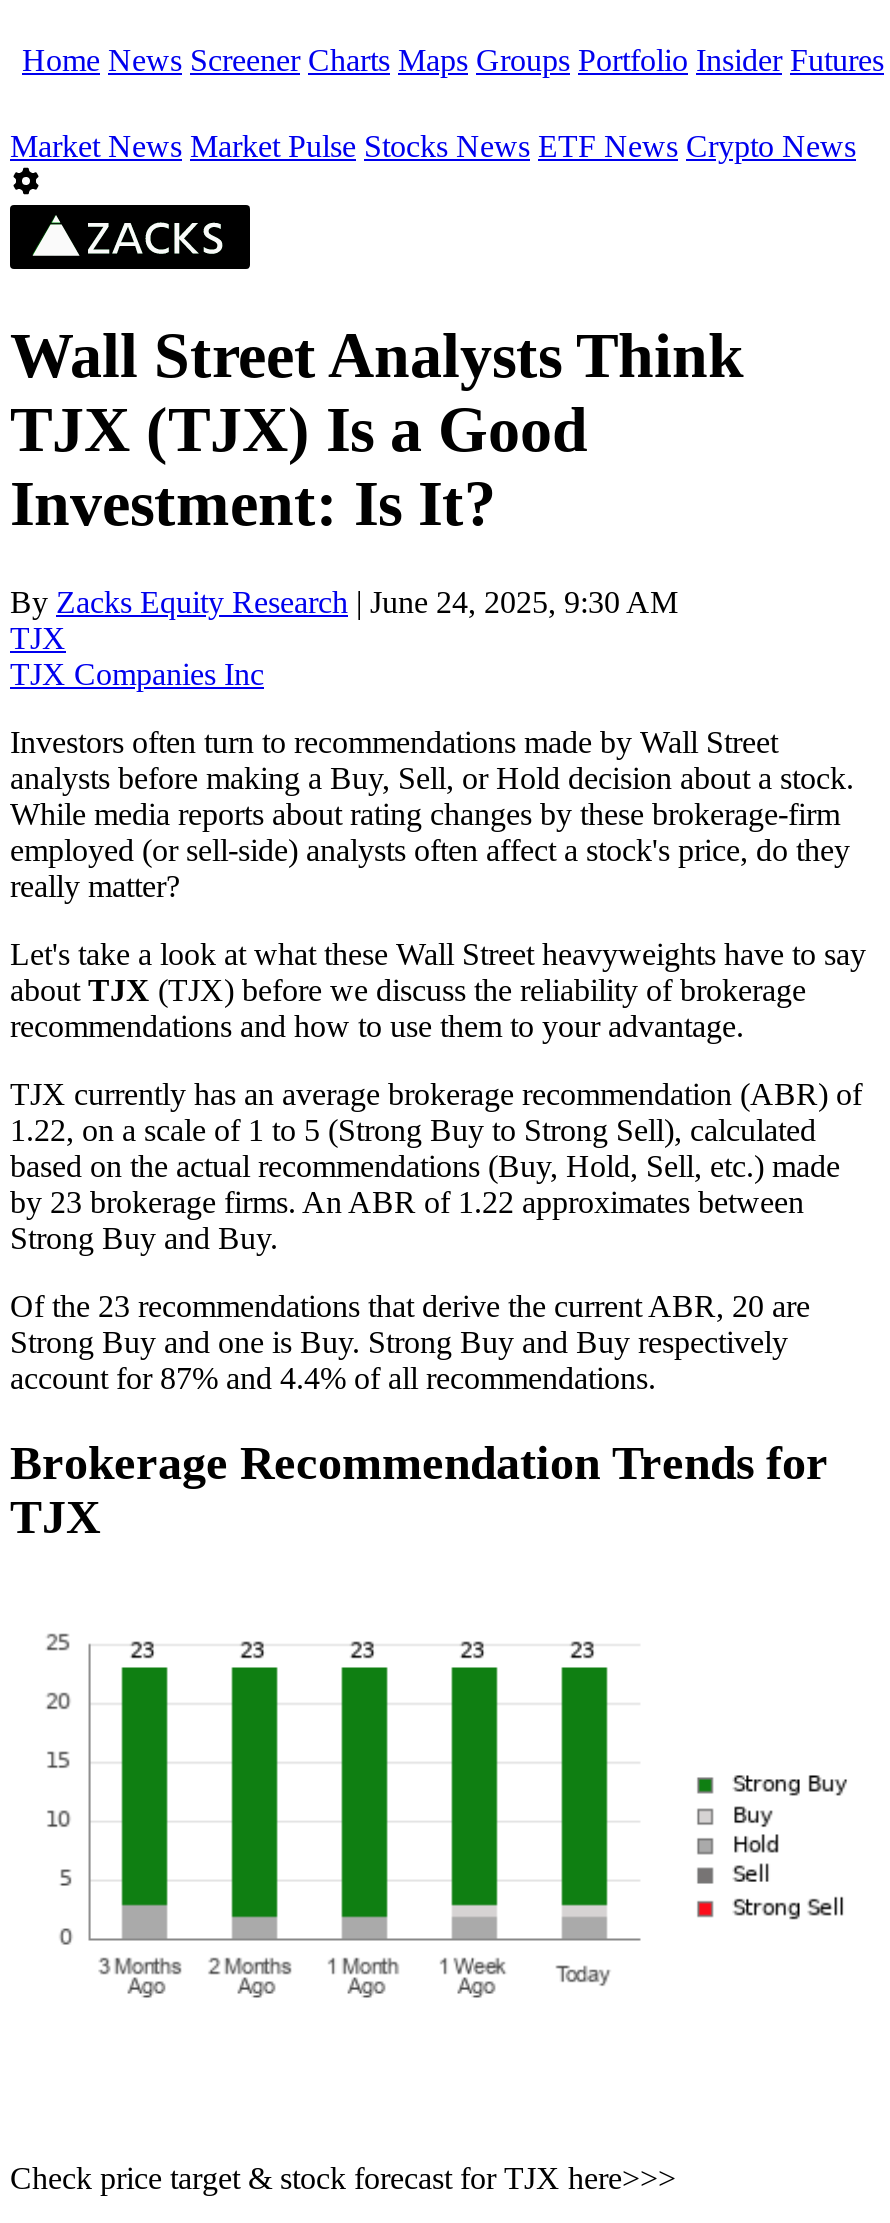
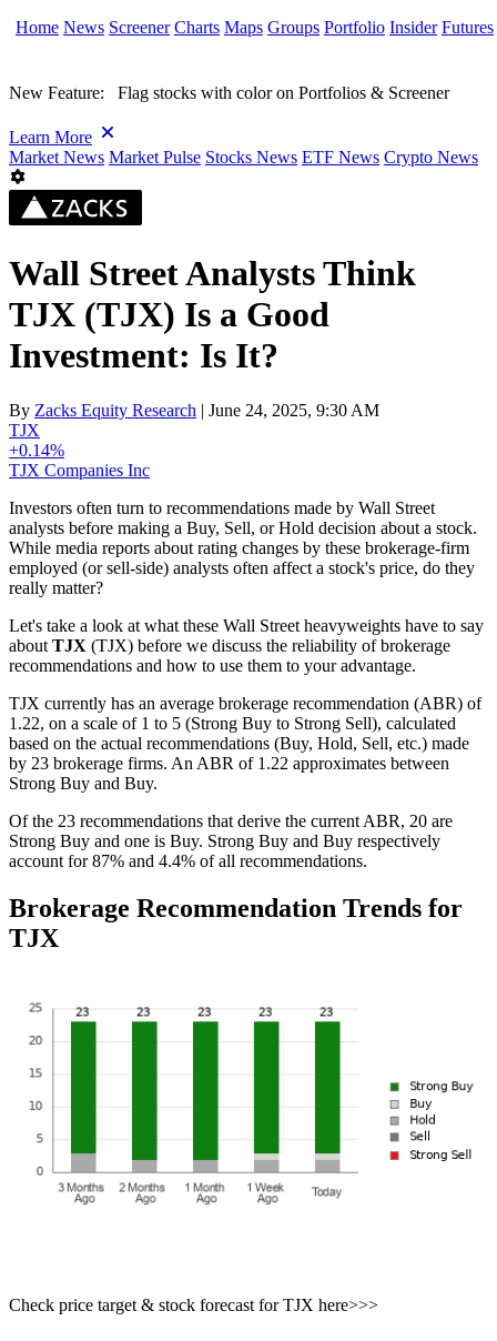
none -> [9,83,449,147] New Feature: Flag stocks with color on Portfolios & Screener | Learn More
none -> [9,441,64,459] +0.14%

